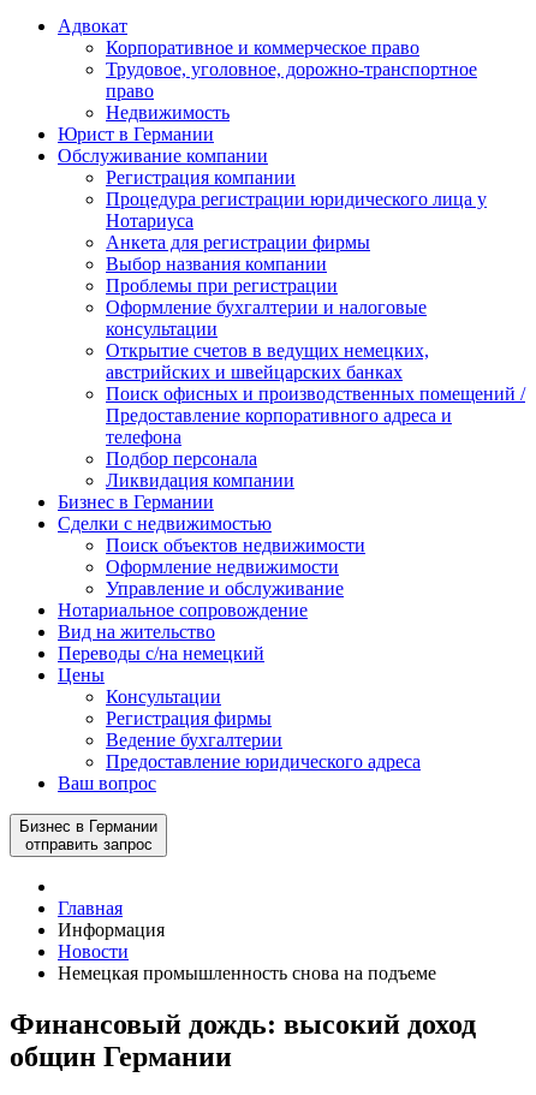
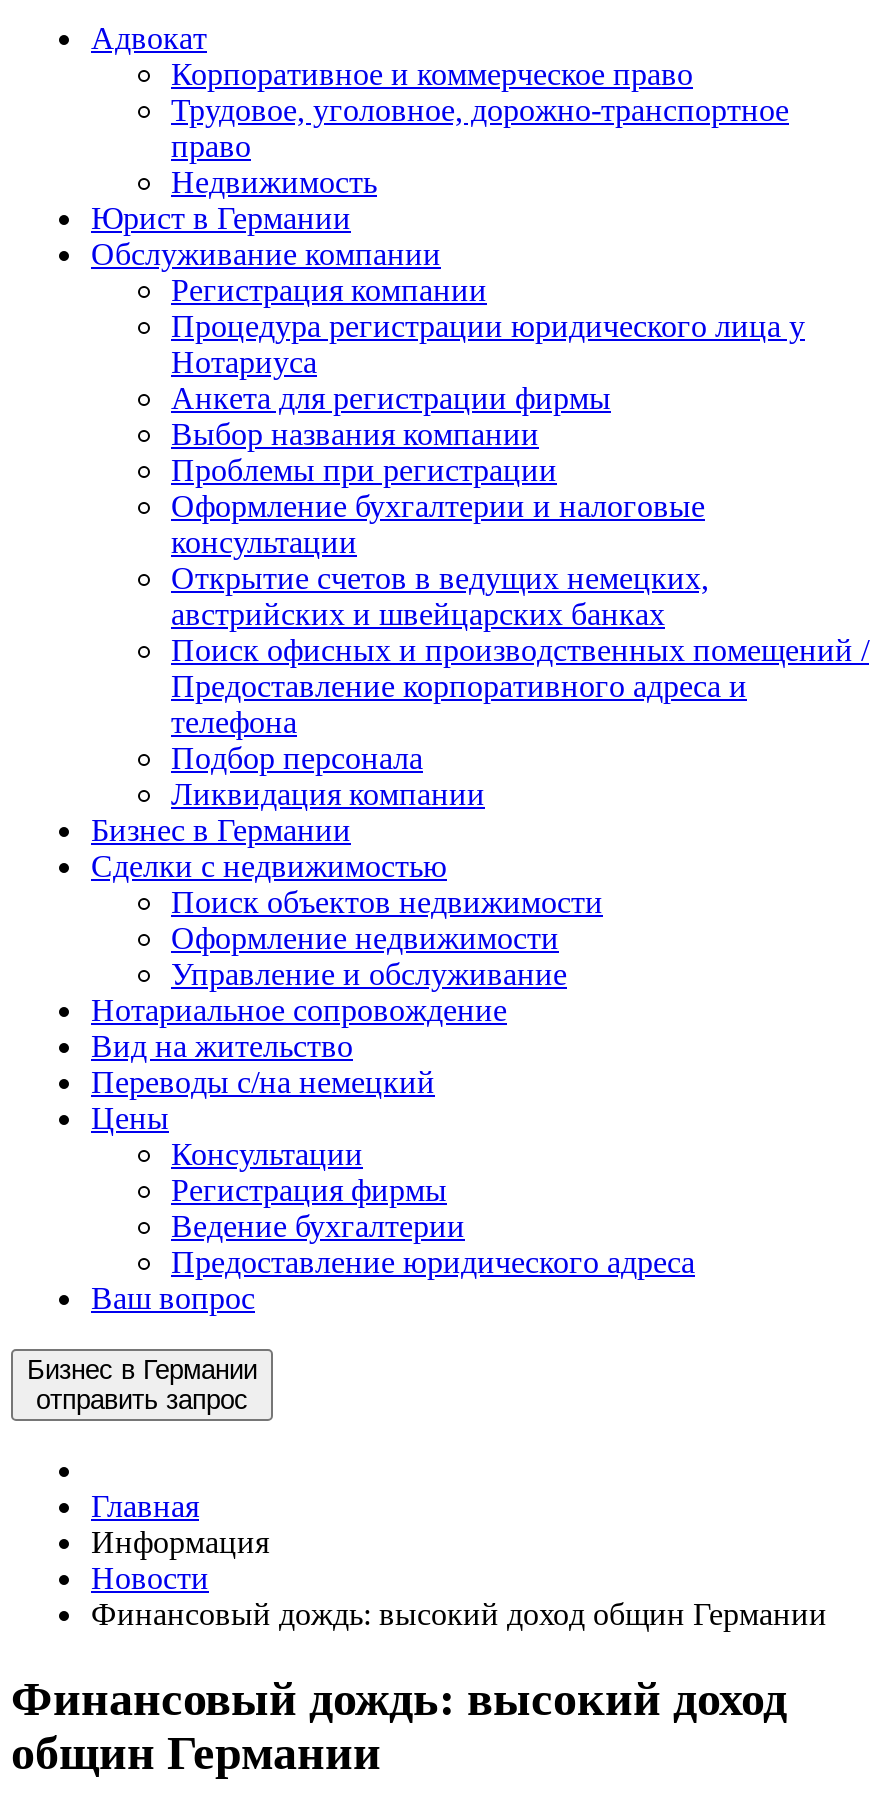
[58,963,436,984] Немецкая промышленность снова на подъеме -> [91,1598,827,1632] Финансовый дождь: высокий доход общин Германии

